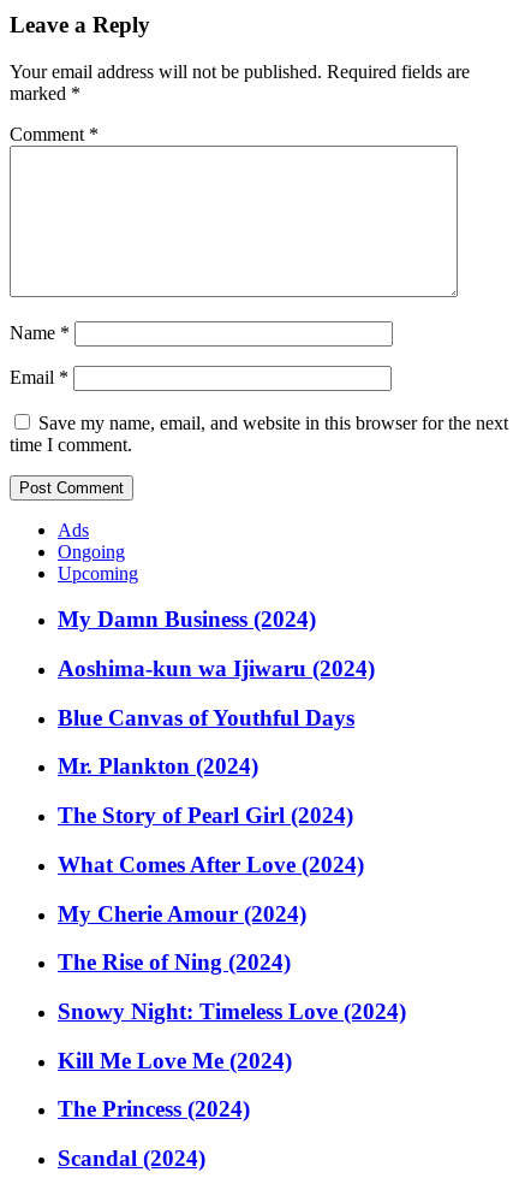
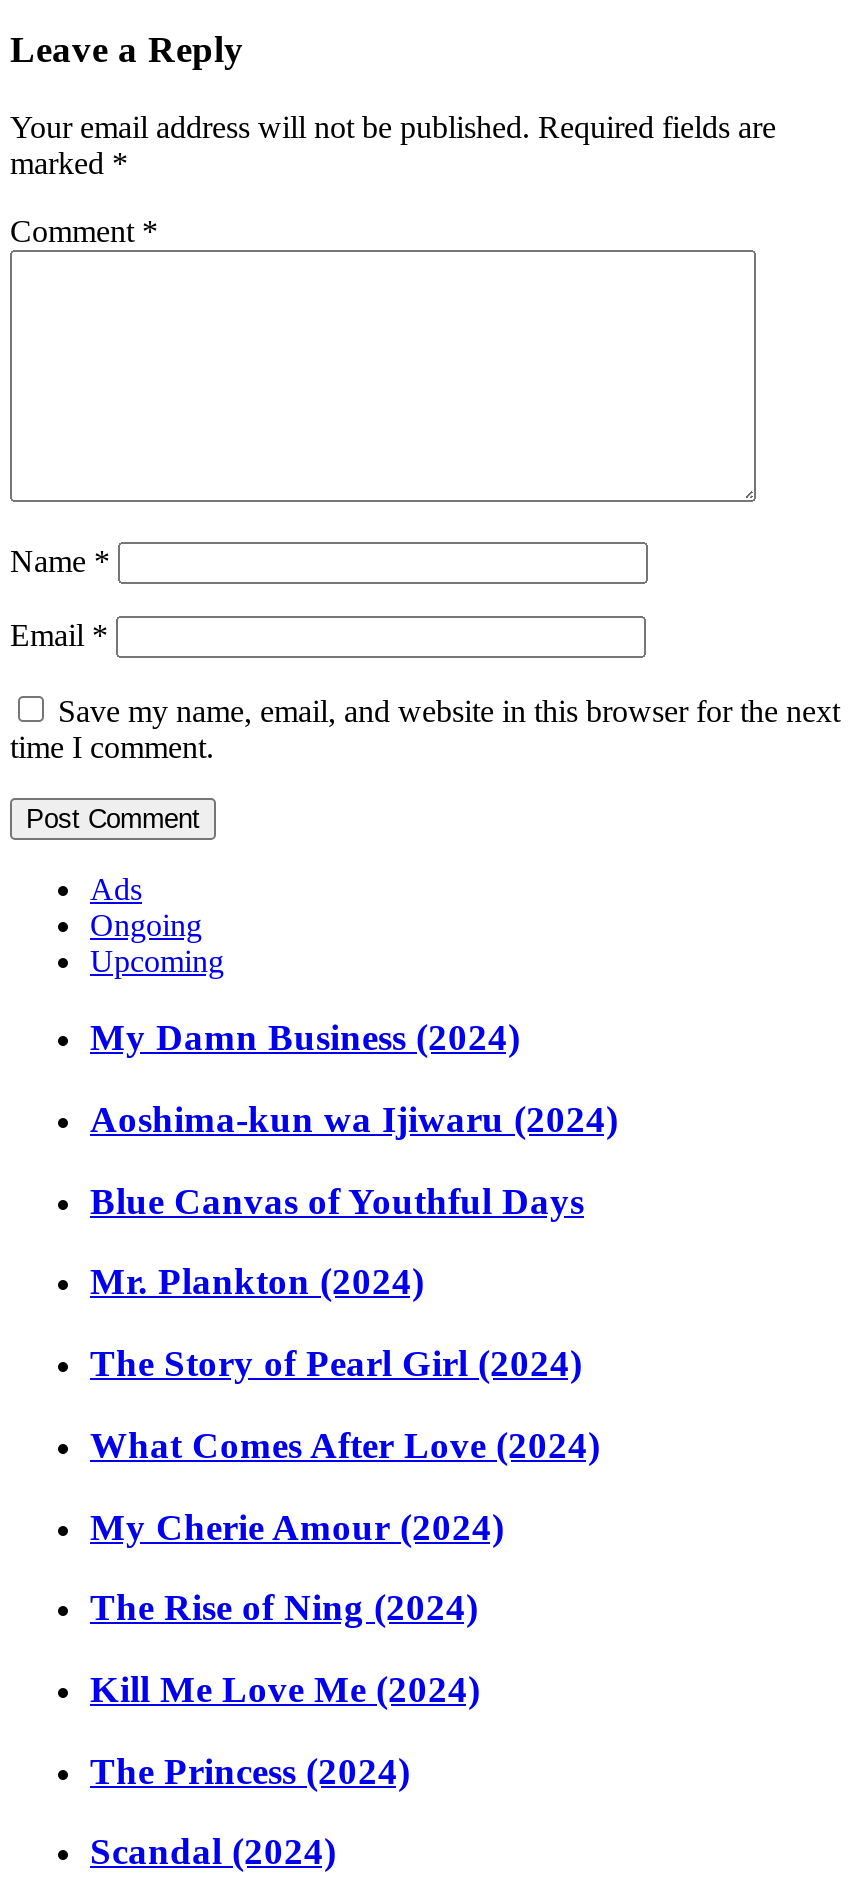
[58,999,406,1024] Snowy Night: Timeless Love (2024) -> none

